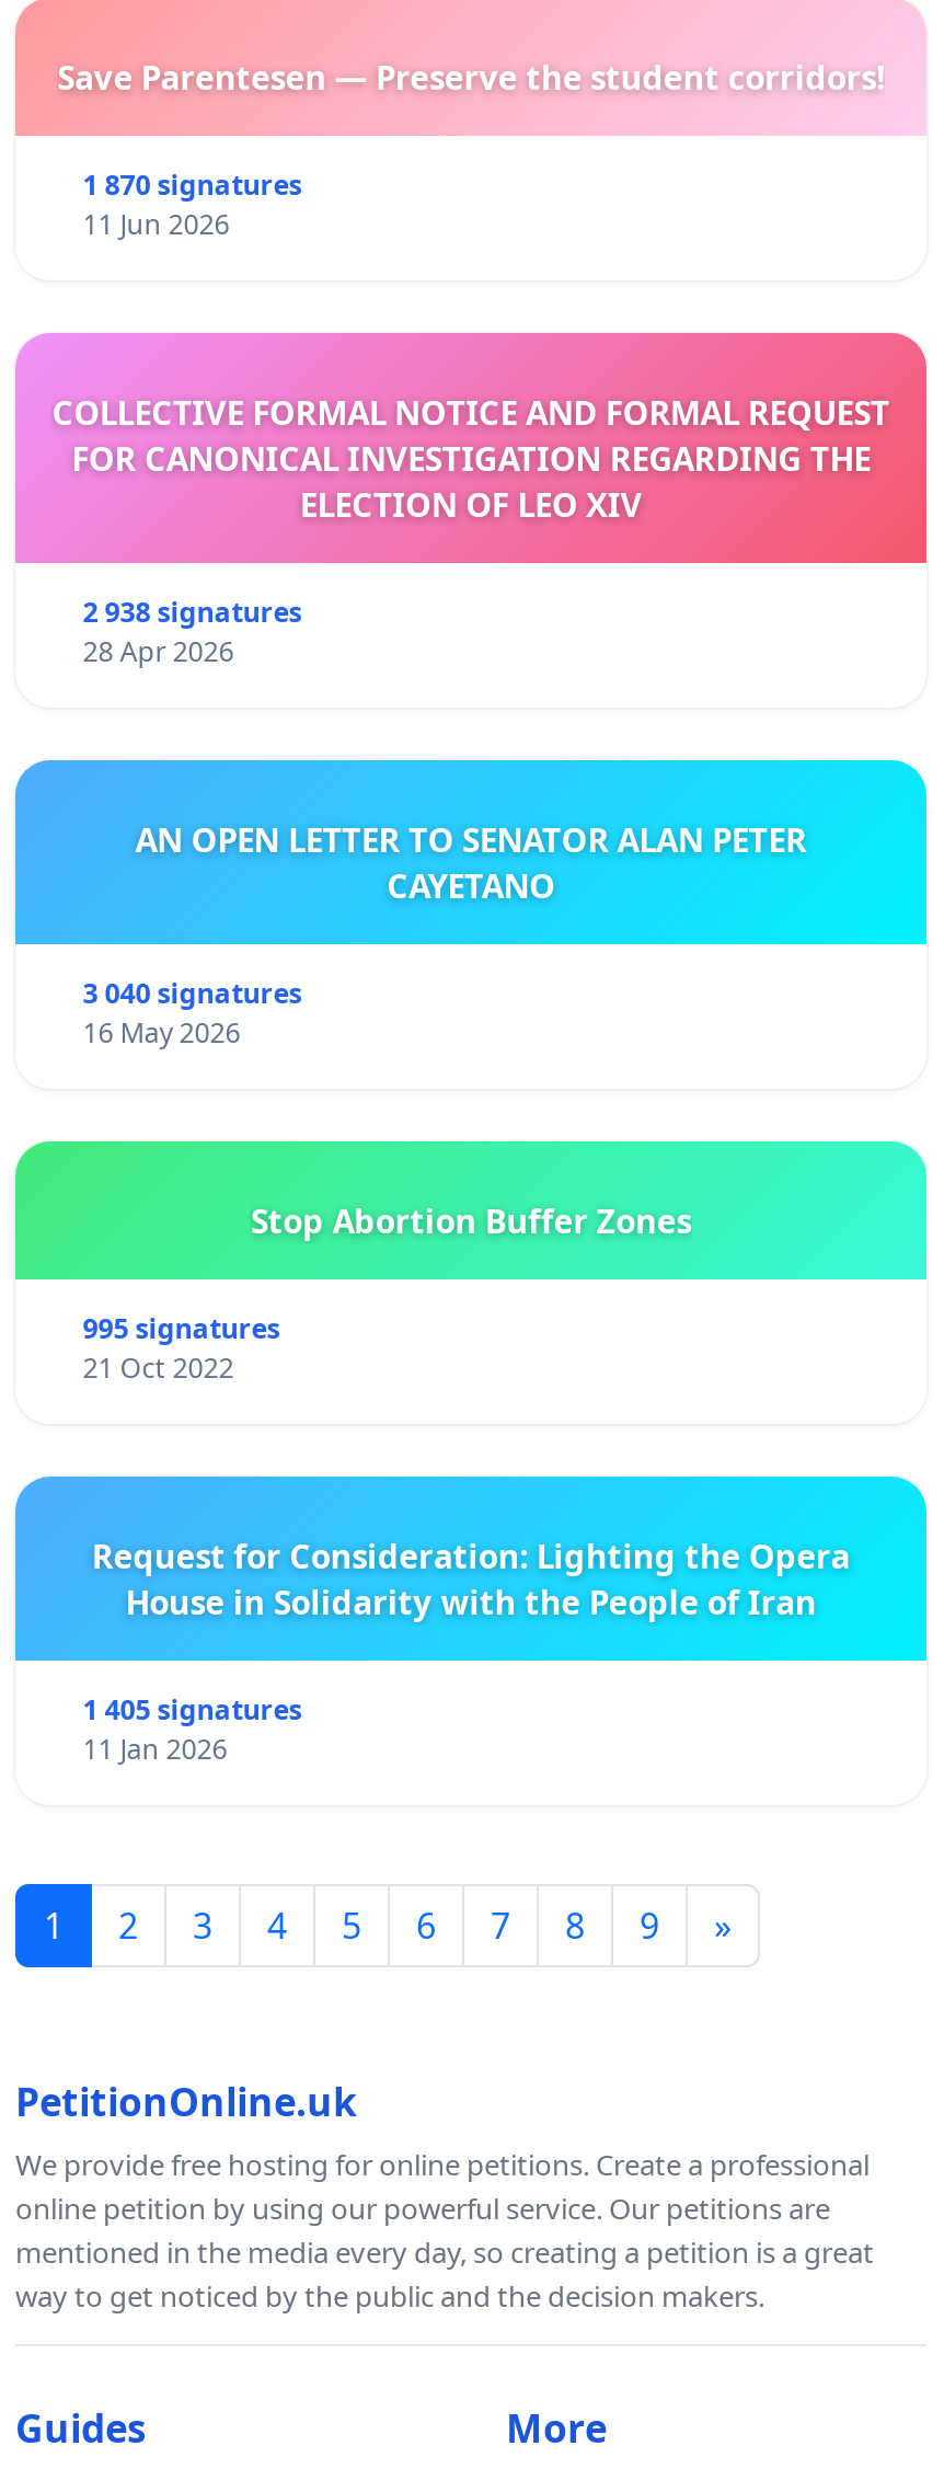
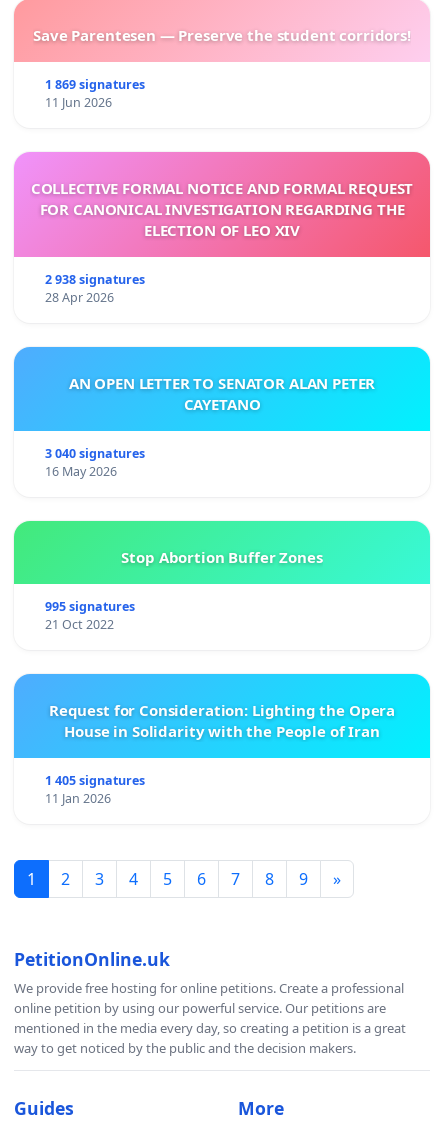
[83,167,302,204] 1 870 signatures -> [45,76,145,93] 1 869 signatures

